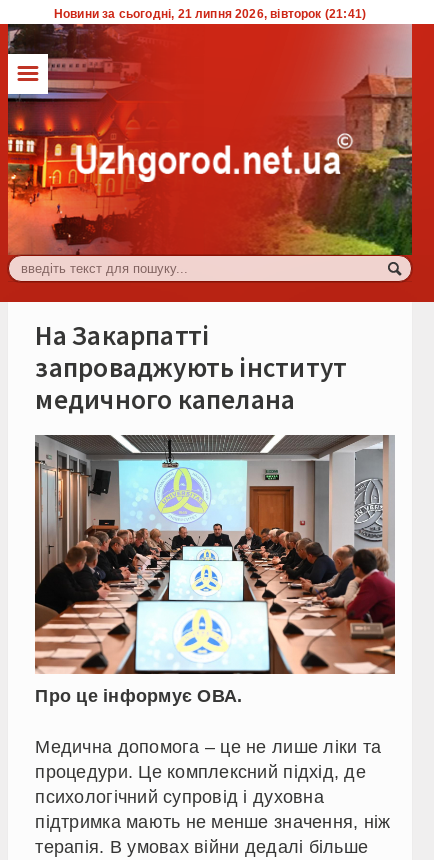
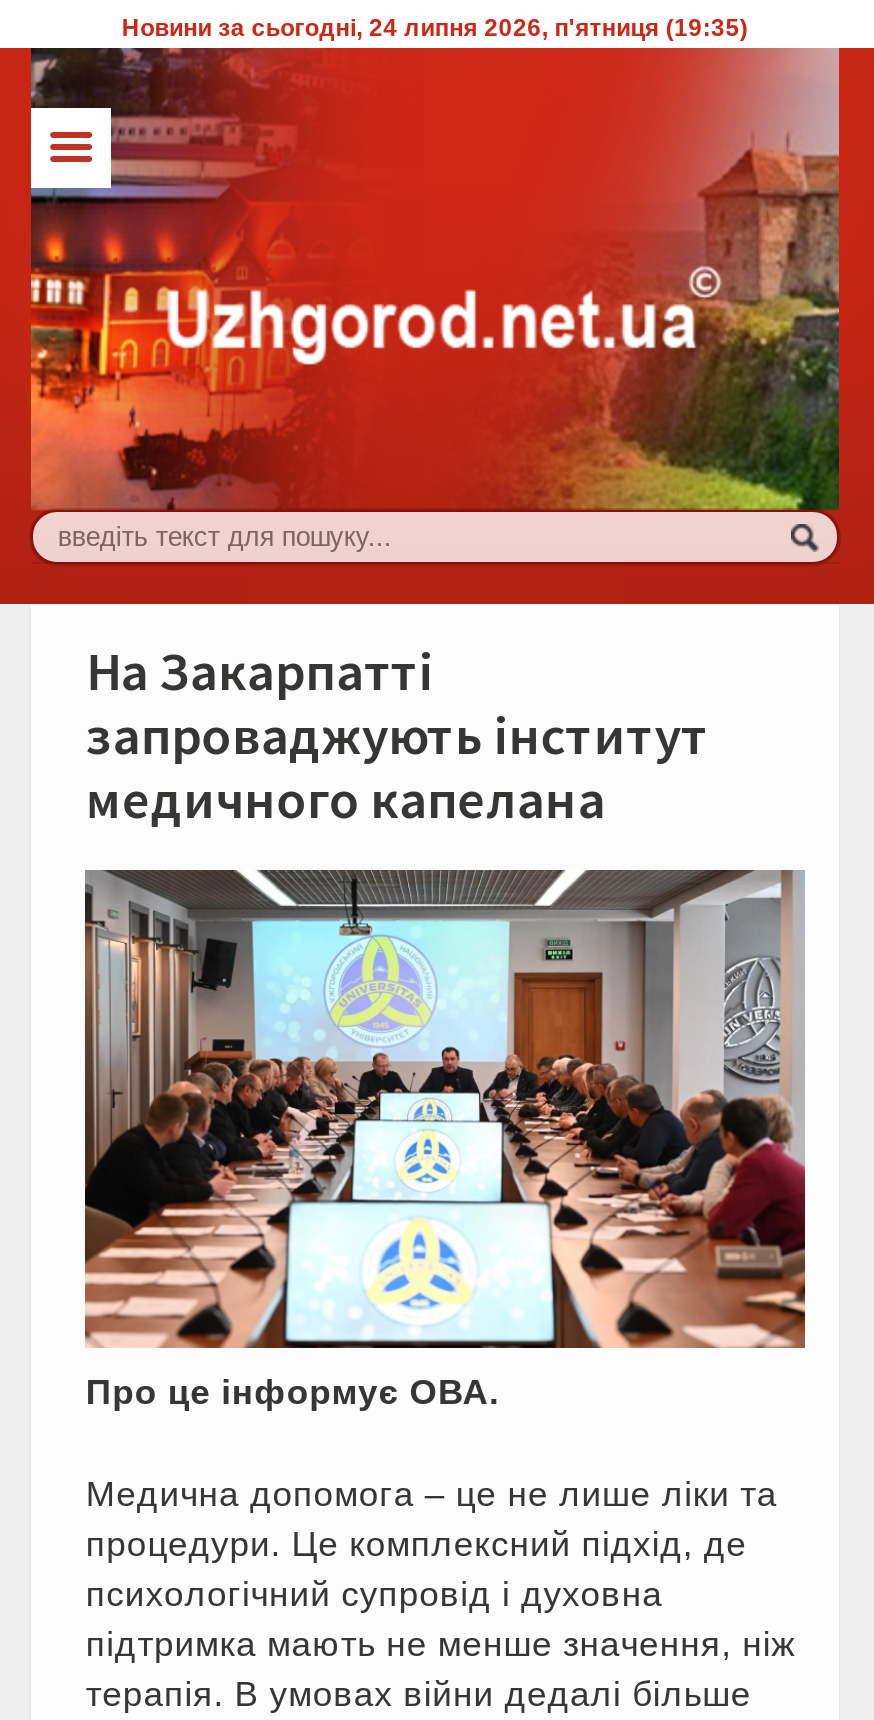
[54,7,366,21] Новини за сьогодні, 21 липня 2026, вівторок (21:41) -> [122,14,748,42] Новини за сьогодні, 24 липня 2026, п'ятниця (19:35)

